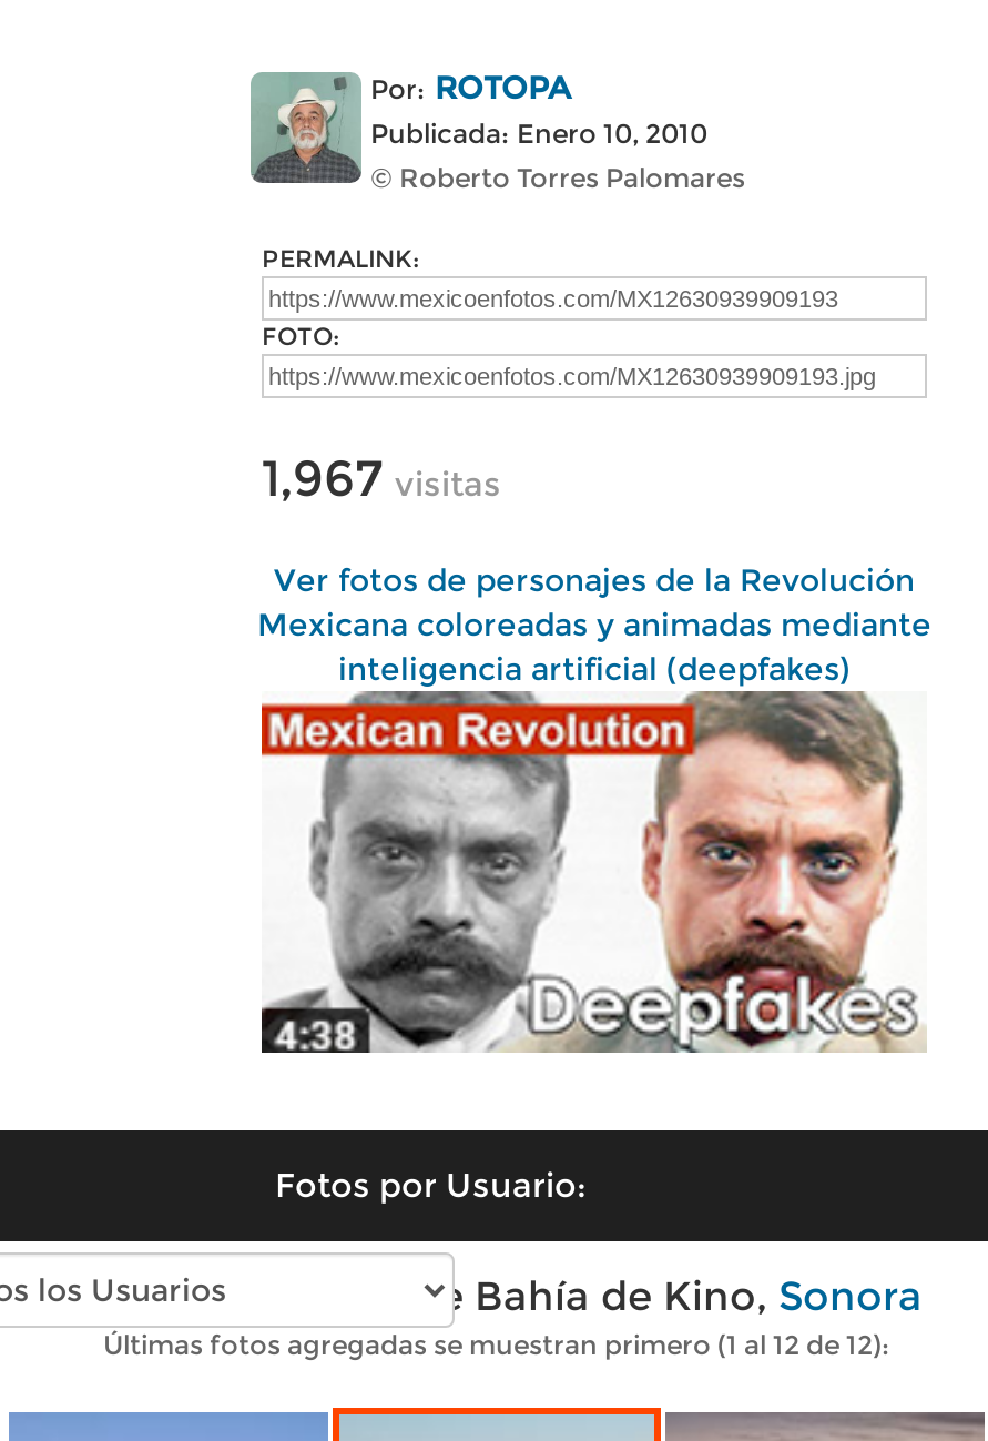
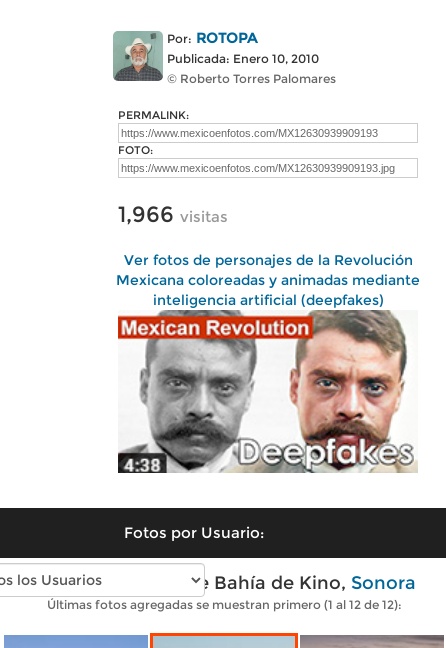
[262,447,501,509] 1,967 visitas -> [118,200,228,228] 1,966 visitas

